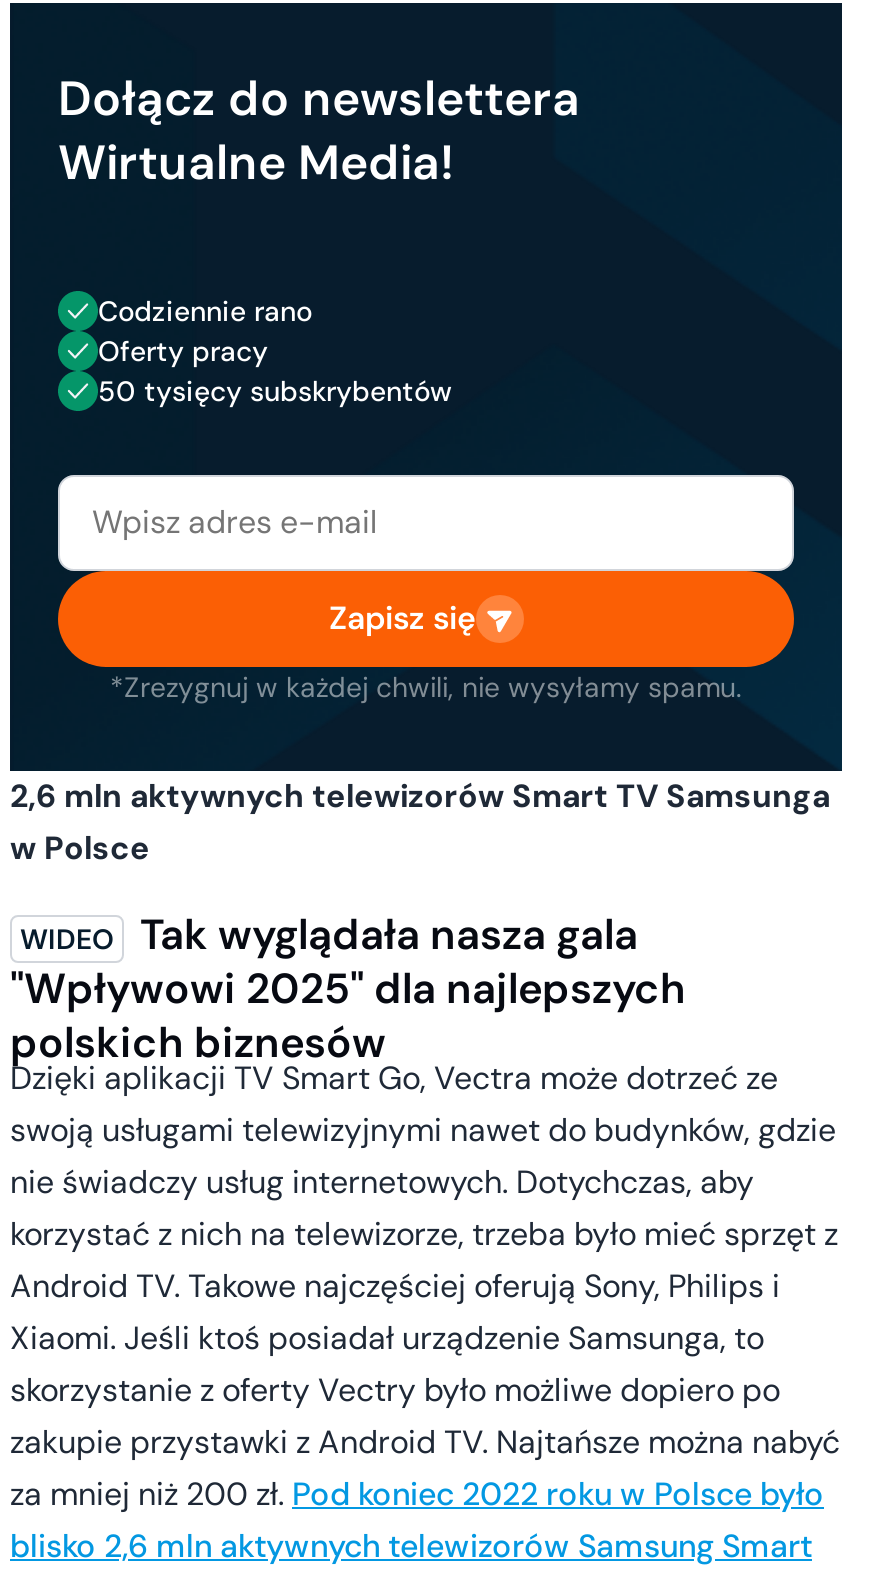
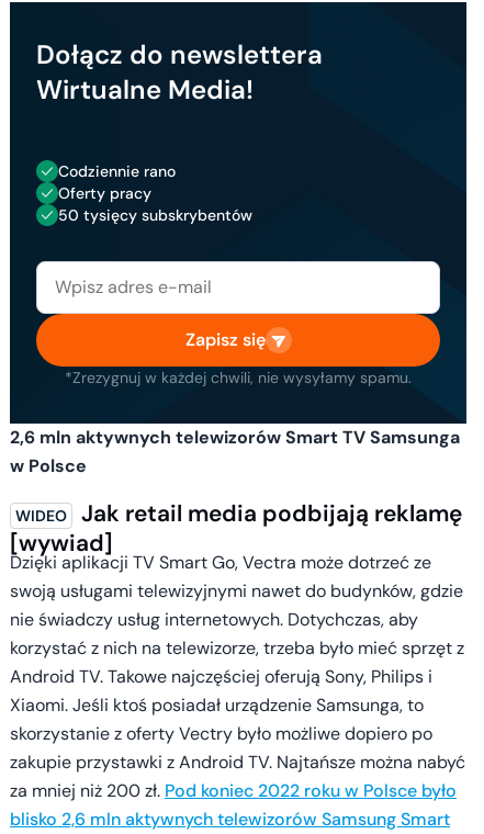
[10,907,686,1069] Tak wyglądała nasza gala | "Wpływowi 2025" dla najlepszych | polskich biznesów -> [10,498,462,557] Jak retail media podbijają reklamę | [wywiad]

